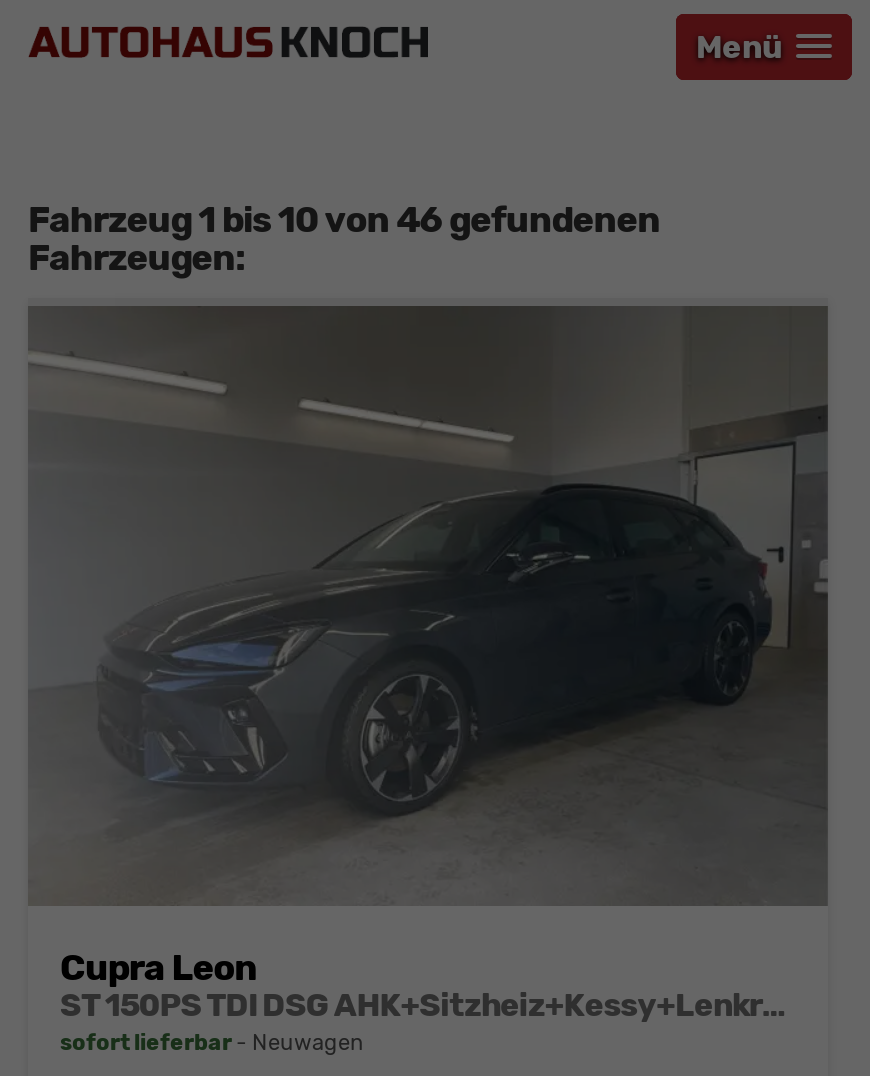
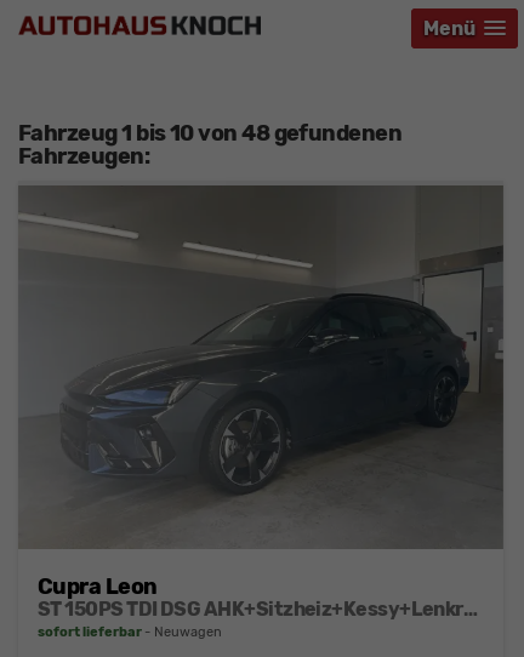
[28,198,660,242] Fahrzeug 1 bis 10 von 46 gefundenen -> [18,120,402,147] Fahrzeug 1 bis 10 von 48 gefundenen

